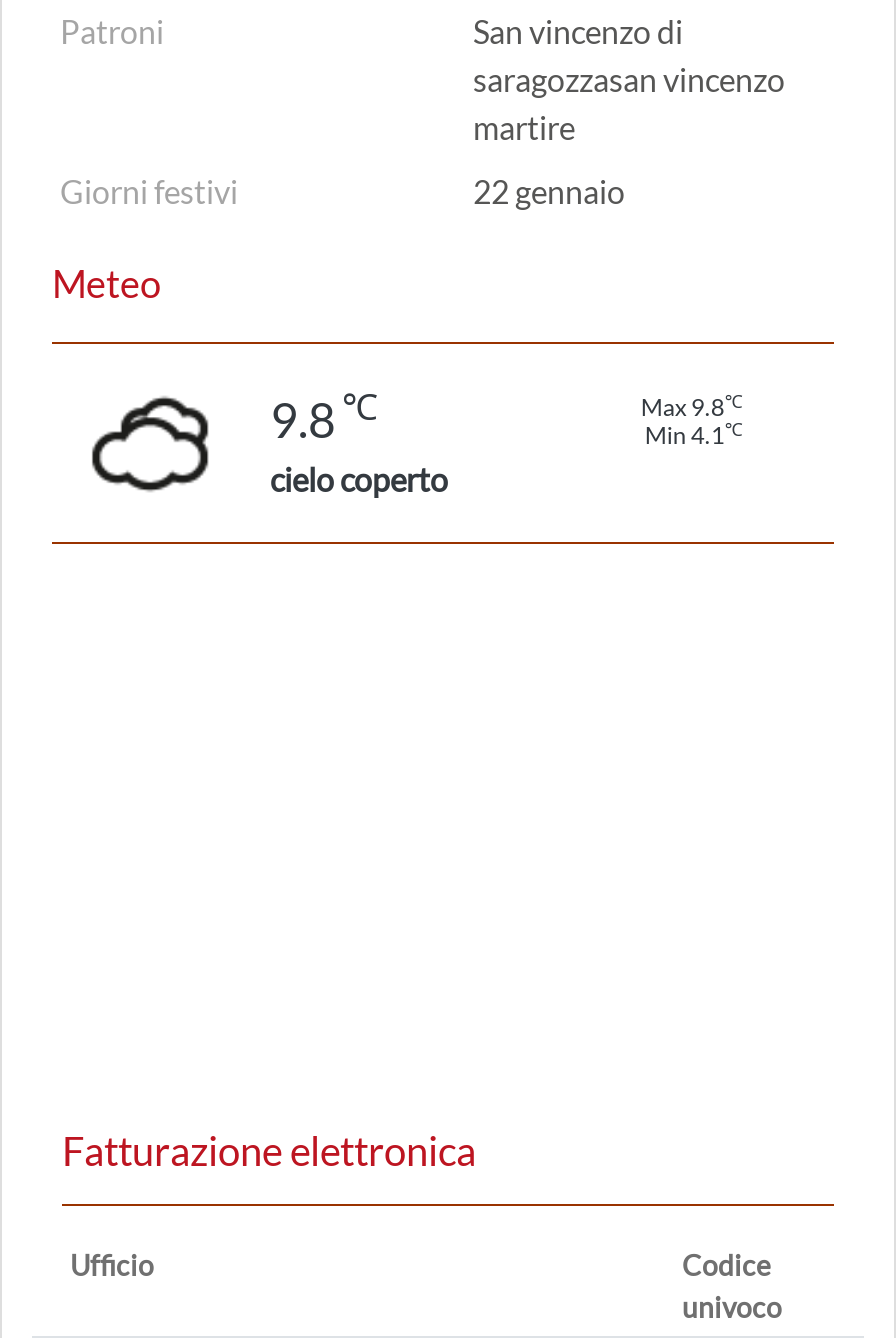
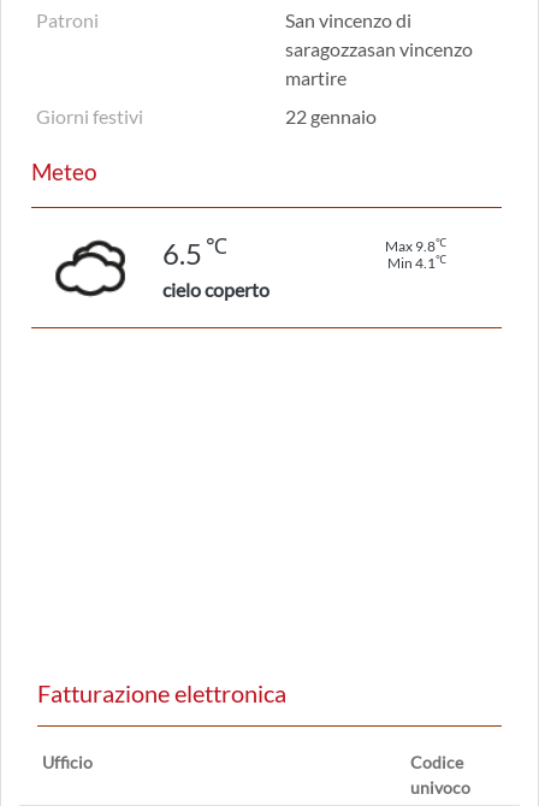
[270,384,378,448] 9.8℃ -> [162,232,227,271] 6.5℃

